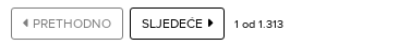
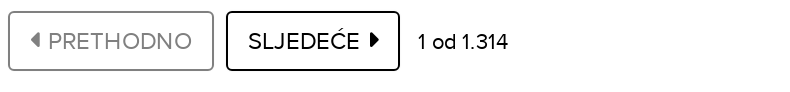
[234,17,283,31] 1 od 1.313 -> [418,29,508,55] 1 od 1.314

